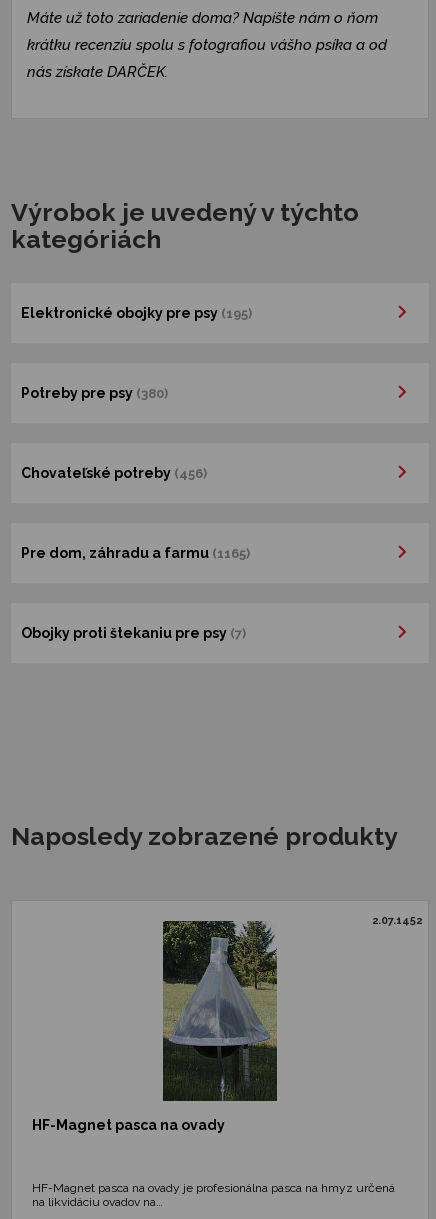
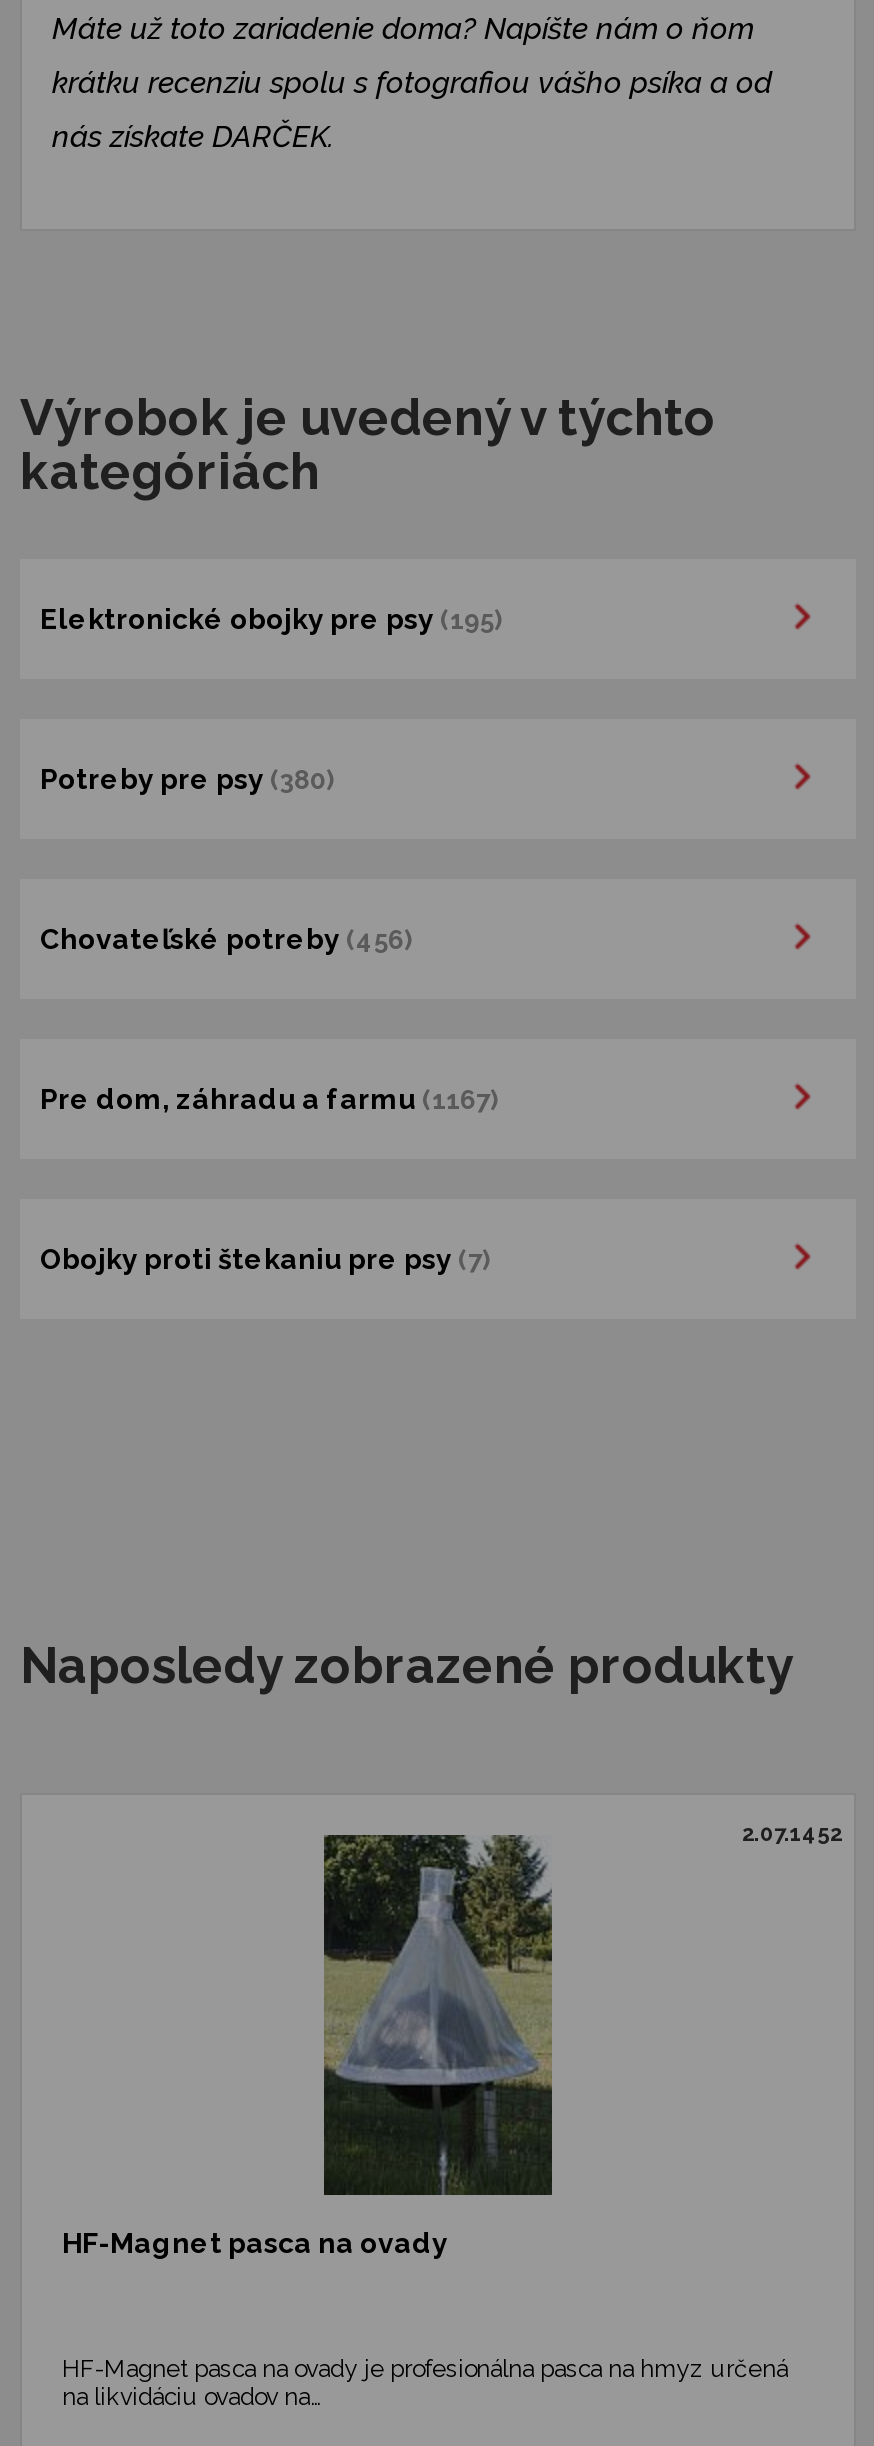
[21,545,250,561] Pre dom, záhradu a farmu (1165) -> [40,1083,498,1115] Pre dom, záhradu a farmu (1167)

